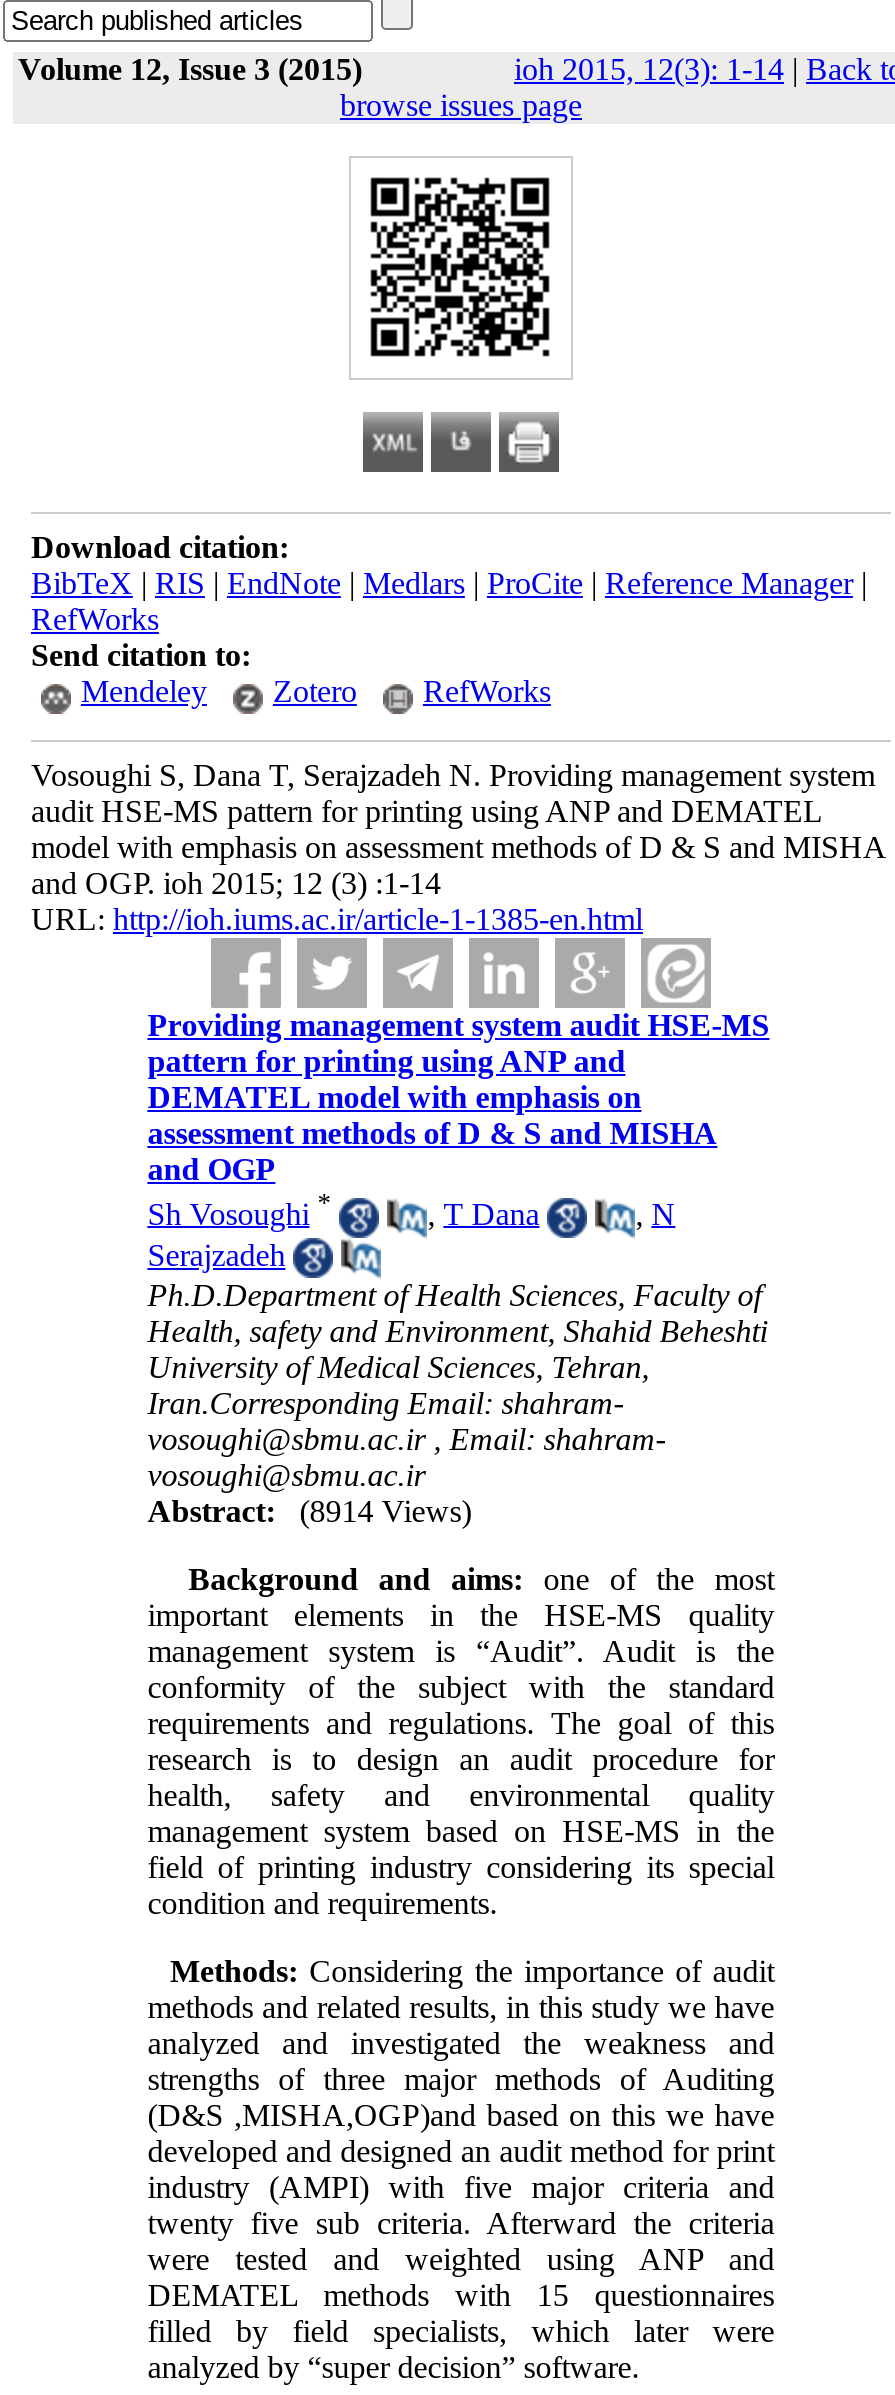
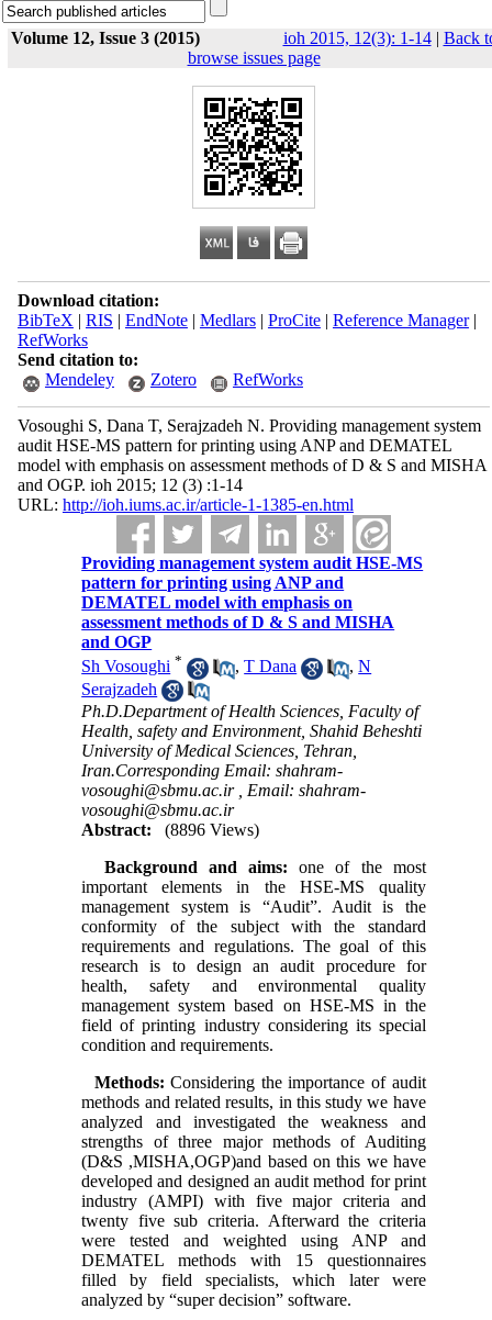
[147,1494,471,1528] Abstract: (8914 Views) -> [81,820,259,839] Abstract: (8896 Views)

